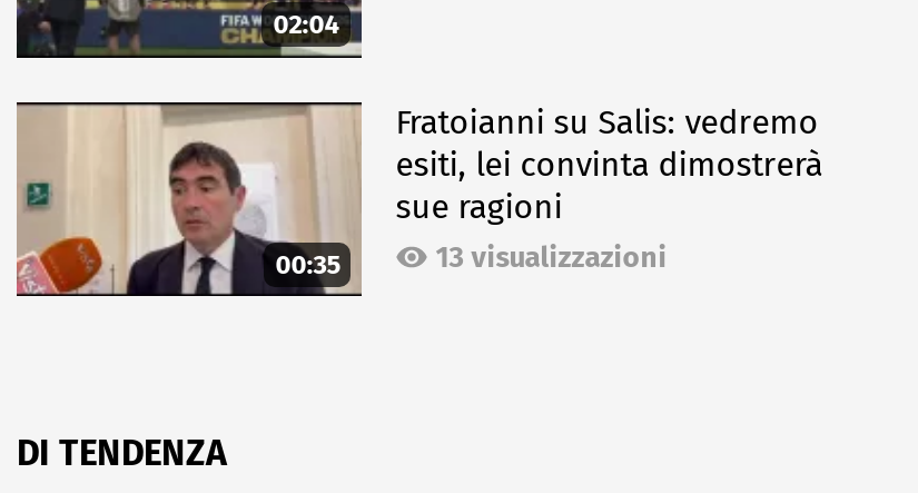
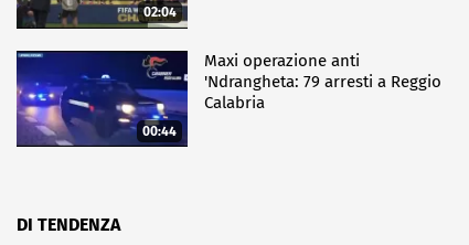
[14,102,364,296] [image] | 00:35 -> [15,51,189,147] [image] | 00:44
[395,103,823,274] Fratoianni su Salis: vedremo | esiti, lei convinta dimostrerà | sue ragioni | 13 visualizzazioni -> [204,51,442,113] Maxi operazione anti | 'Ndrangheta: 79 arresti a Reggio | Calabria

